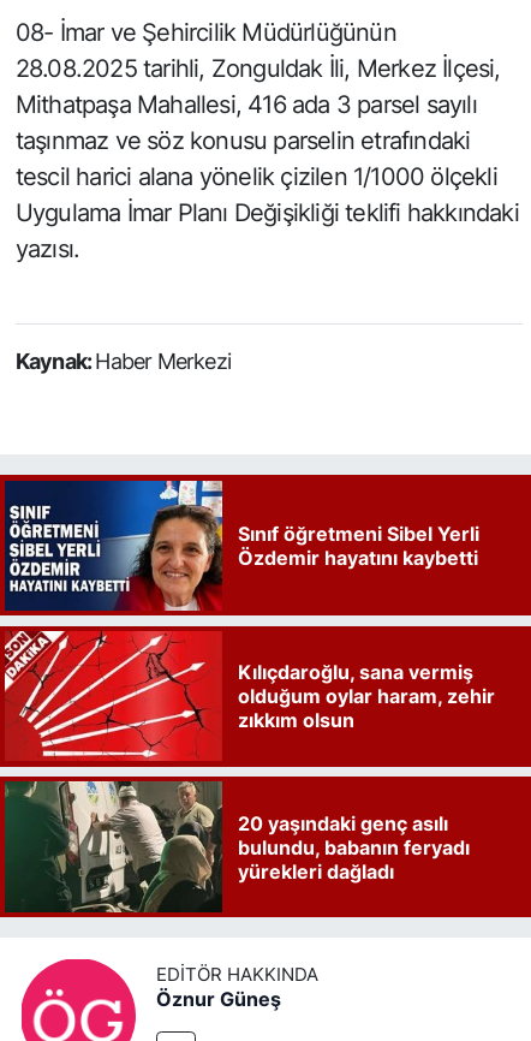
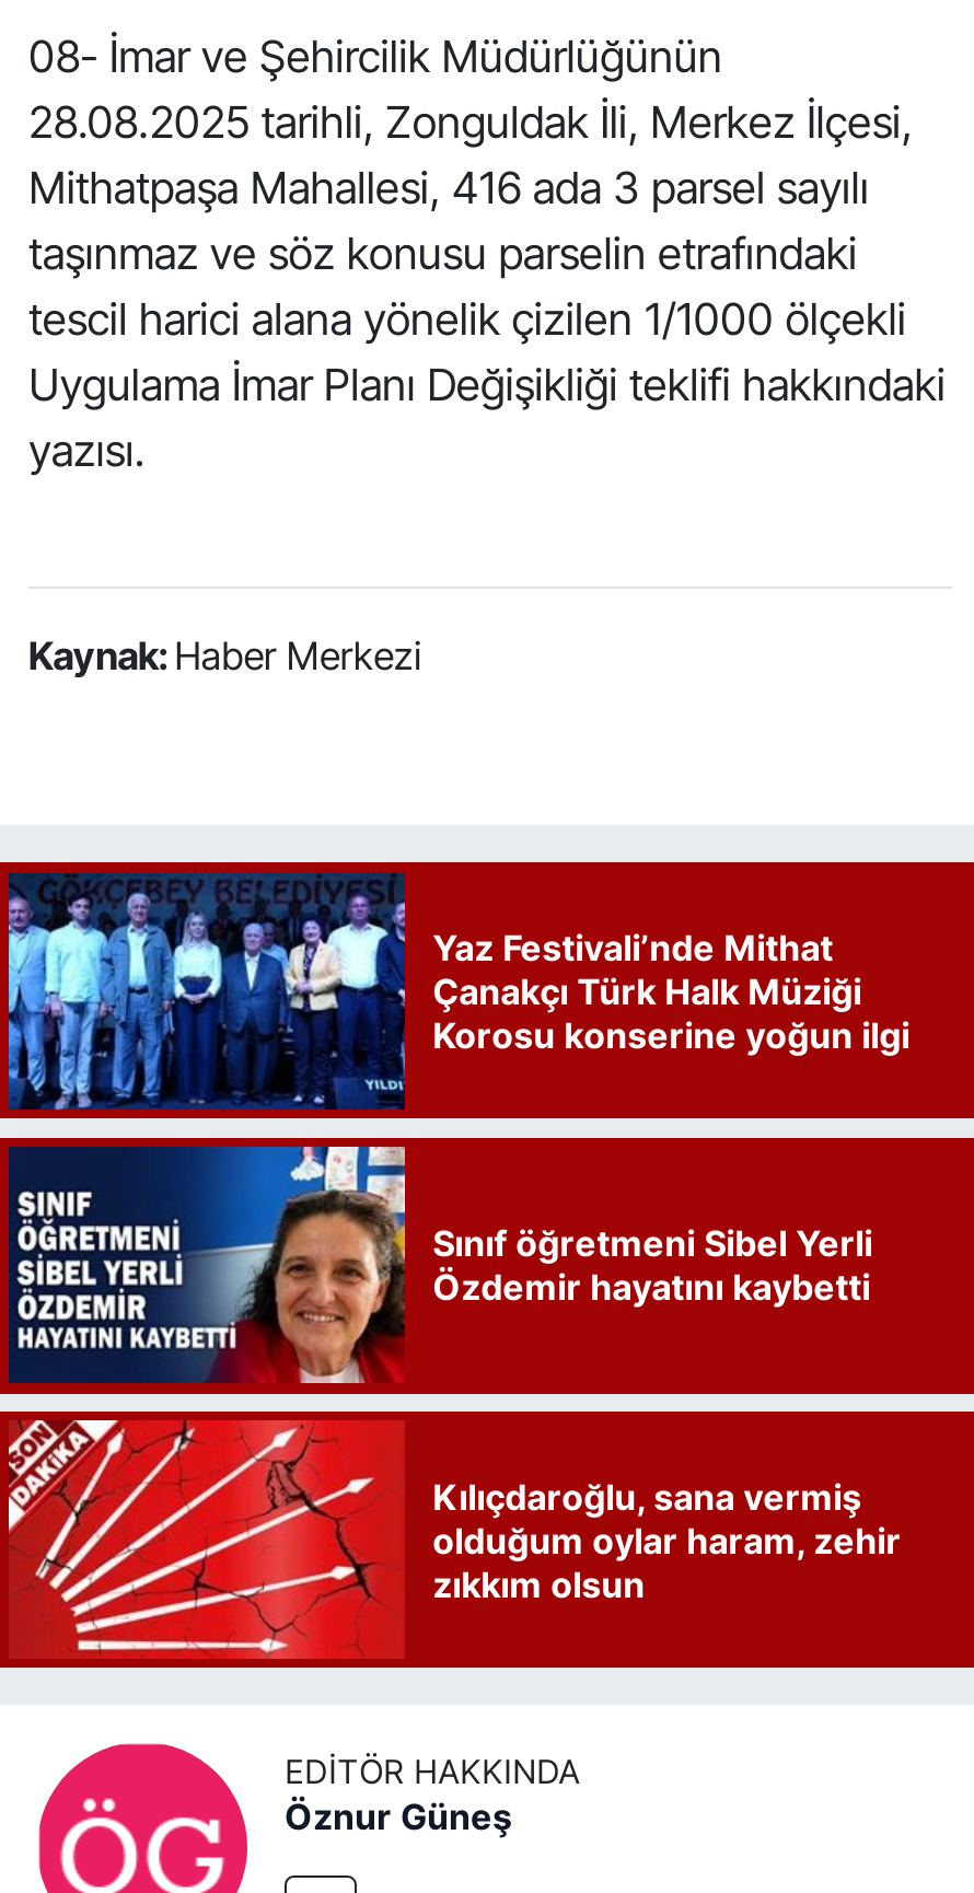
none -> [7,871,910,1112] [image] | Yaz Festivali’nde Mithat | Çanakçı Türk Halk Müziği | Korosu konserine yoğun ilgi
moved [0,478,494,732] -> [0,1142,901,1605]: [image] | Sınıf öğretmeni Sibel Yerli | Özdemir hayatını kaybetti | Kılıçdaroğlu, sana vermiş | olduğum oylar haram, zehir | zıkkım olsun
[4,780,469,914] [image] | 20 yaşındaki genç asılı | bulundu, babanın feryadı | yürekleri dağladı -> none

